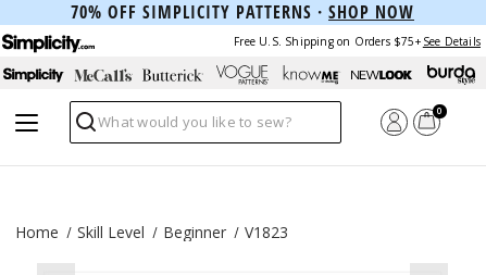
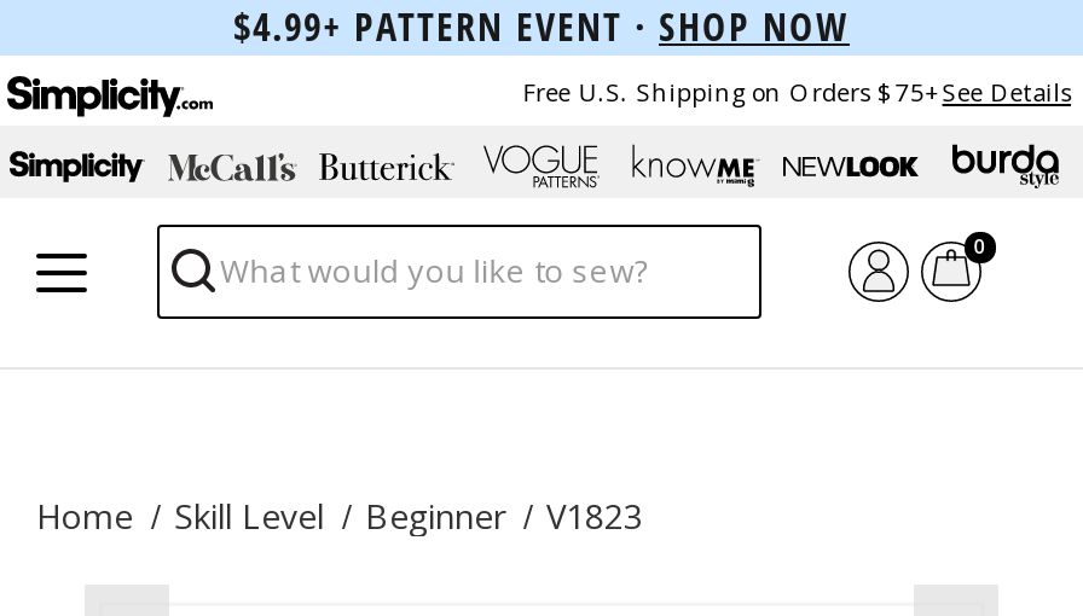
[71,0,414,24] 70% OFF SIMPLICITY PATTERNS · SHOP NOW -> [233,0,850,53] $4.99+ PATTERN EVENT · SHOP NOW

